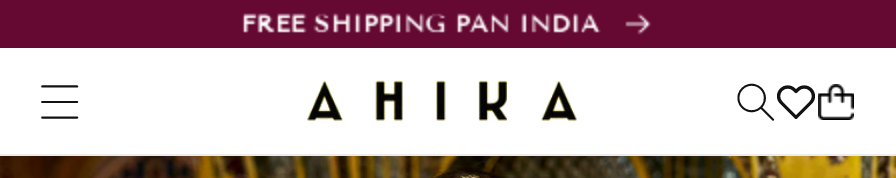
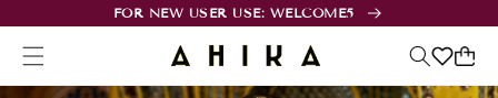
[241,8,609,38] FREE SHIPPING PAN INDIA -> [113,4,359,21] FOR NEW USER USE: WELCOME5

